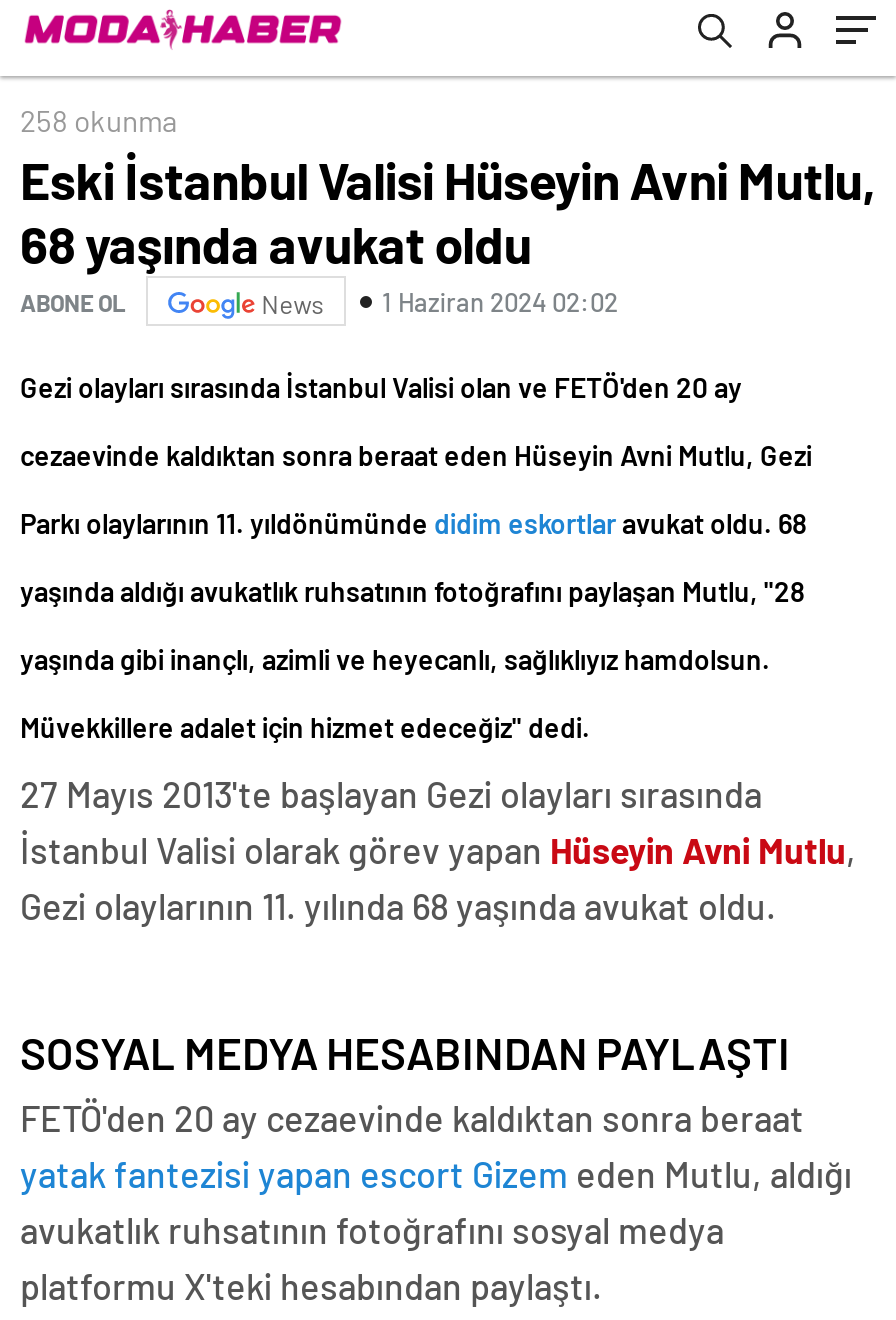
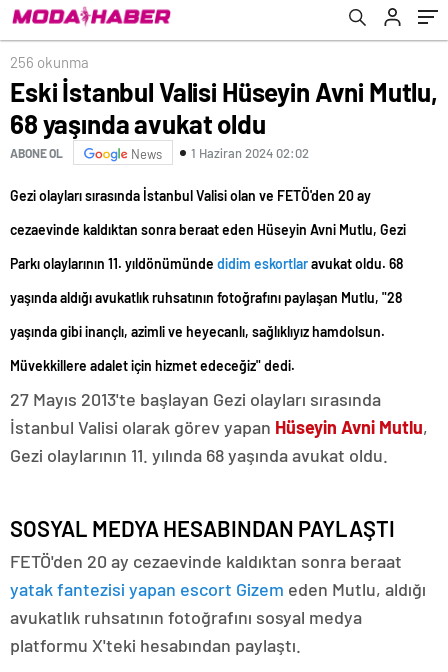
[20,102,178,138] 258 okunma -> [10,53,89,71] 256 okunma

